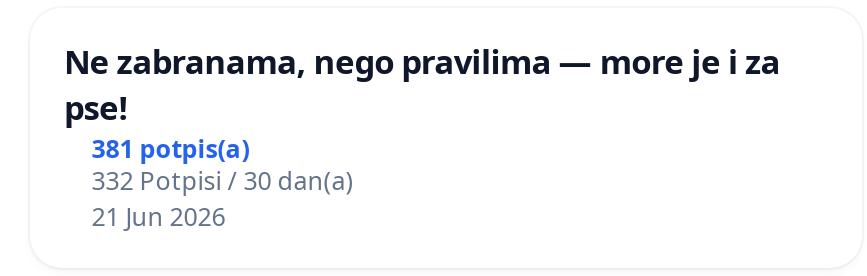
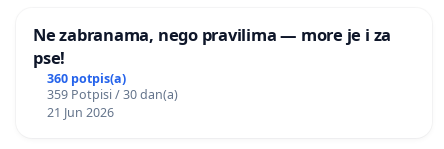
[92,132,250,166] 381 potpis(a) -> [47,70,126,87] 360 potpis(a)
[92,164,354,198] 332 Potpisi / 30 dan(a) -> [47,86,178,103] 359 Potpisi / 30 dan(a)

